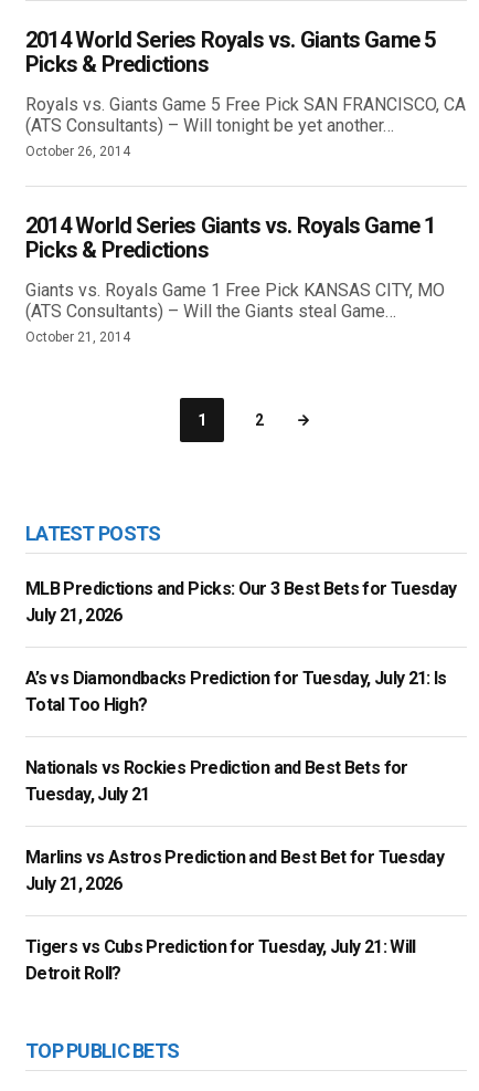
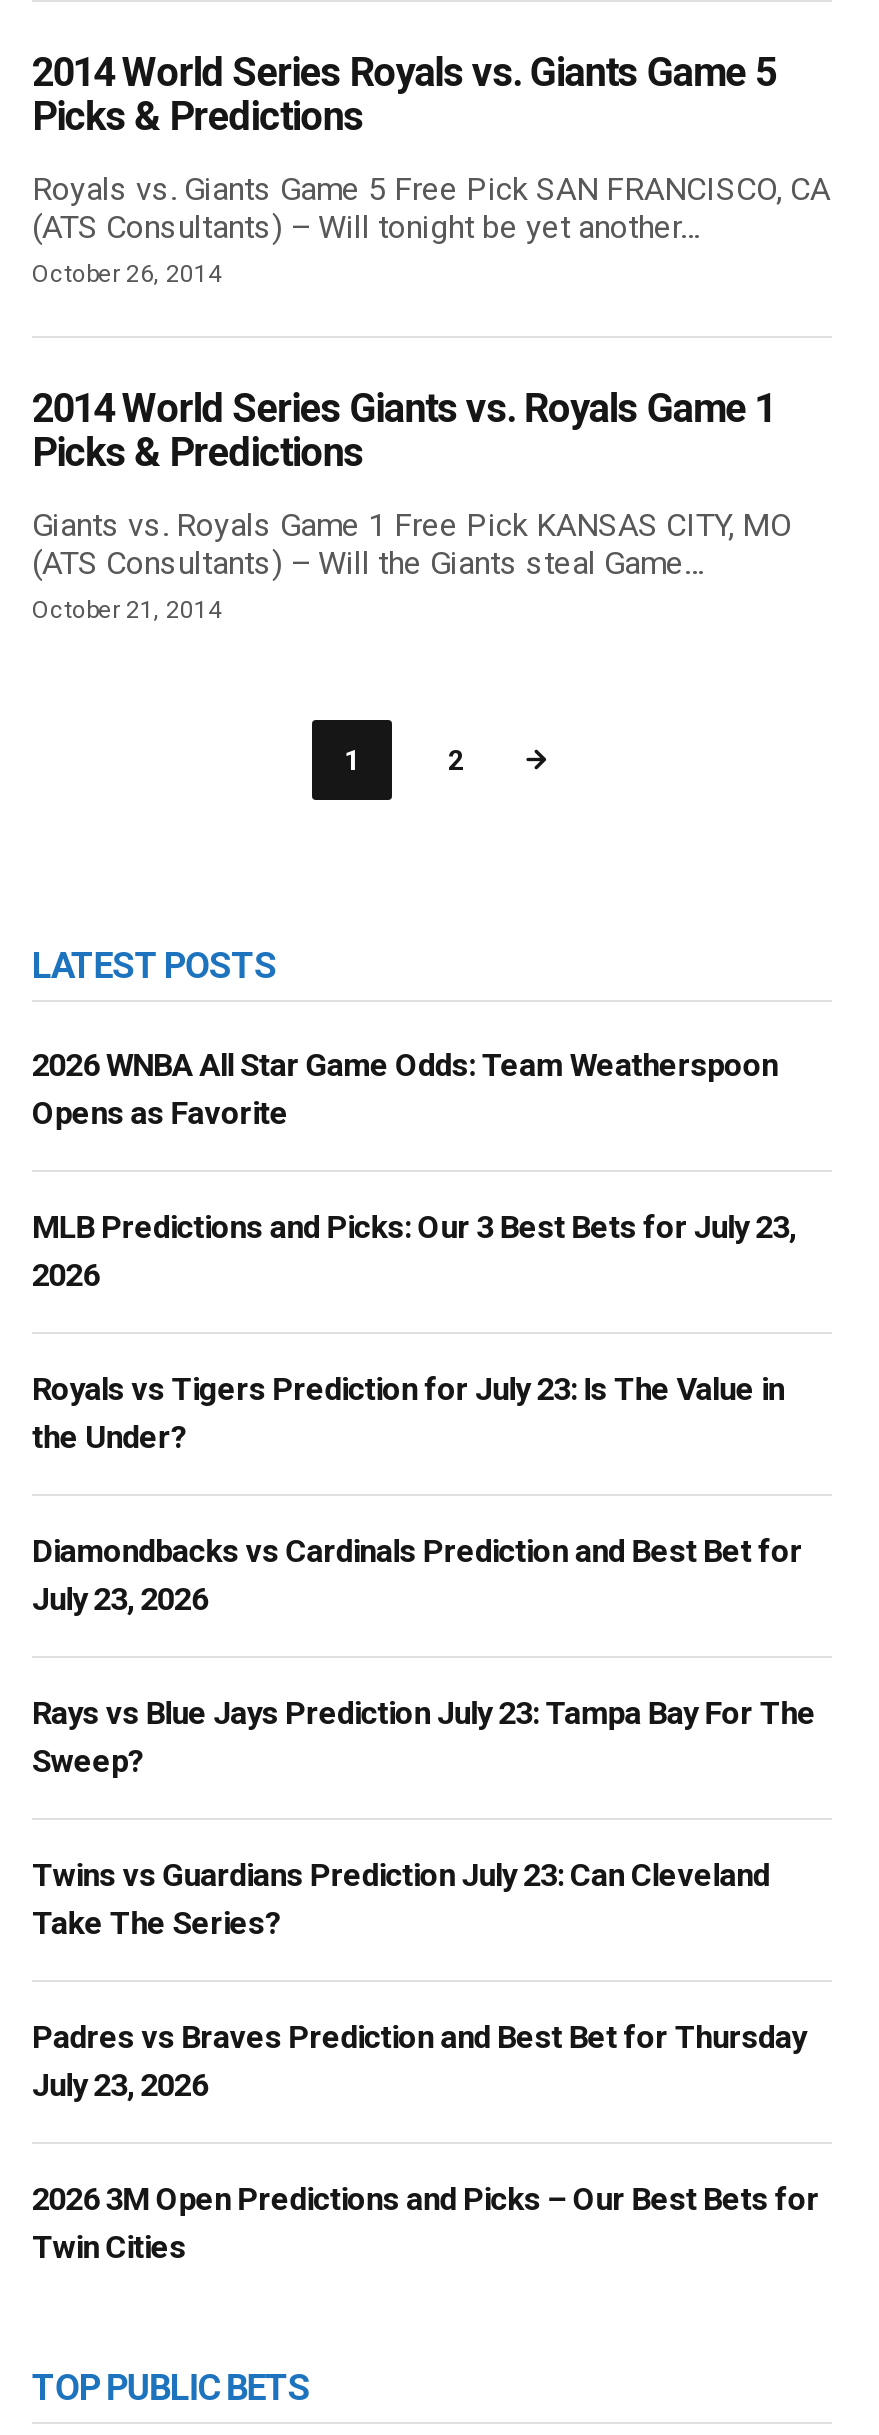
[25,578,456,984] MLB Predictions and Picks: Our 3 Best Bets for Tuesday | July 21, 2026 | A’s vs Diamondbacks Prediction for Tuesday, July 21: Is | Total Too High? | Nationals vs Rockies Prediction and Best Bets for | Tuesday, July 21 | Marlins vs Astros Prediction and Best Bet for Tuesday | July 21, 2026 | Tigers vs Cubs Prediction for Tuesday, July 21: Will | Detroit Roll? -> [32,1046,819,2266] 2026 WNBA All Star Game Odds: Team Weatherspoon | Opens as Favorite | MLB Predictions and Picks: Our 3 Best Bets for July 23, | 2026 | Royals vs Tigers Prediction for July 23: Is The Value in | the Under? | Diamondbacks vs Cardinals Prediction and Best Bet for | July 23, 2026 | Rays vs Blue Jays Prediction July 23: Tampa Bay For The | Sweep? | Twins vs Guardians Prediction July 23: Can Cleveland | Take The Series? | Padres vs Braves Prediction and Best Bet for Thursday | July 23, 2026 | 2026 3M Open Predictions and Picks – Our Best Bets for | Twin Cities

